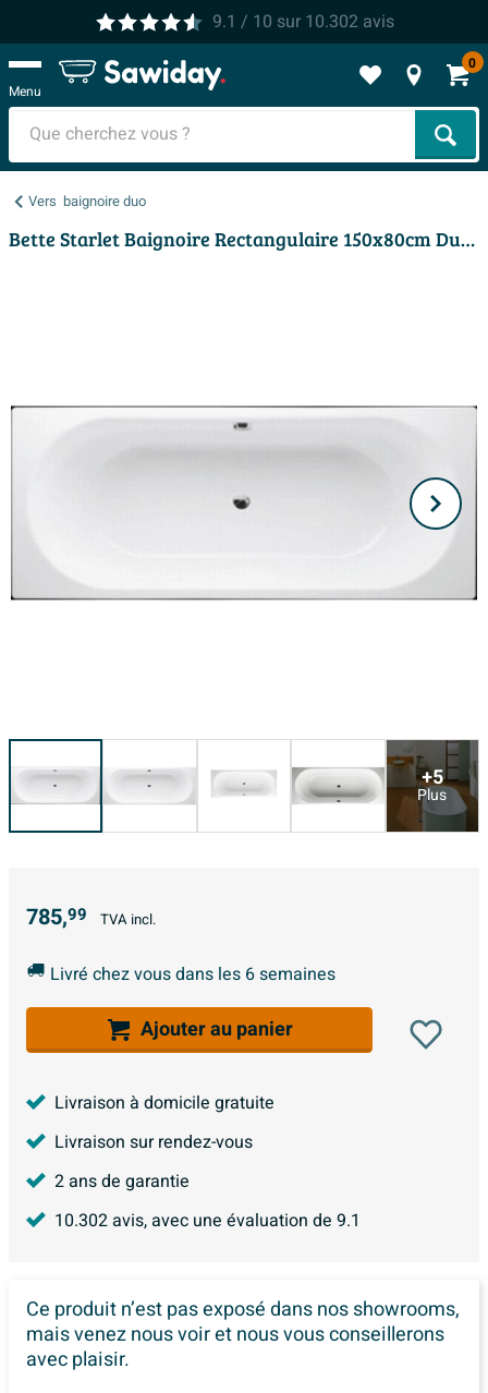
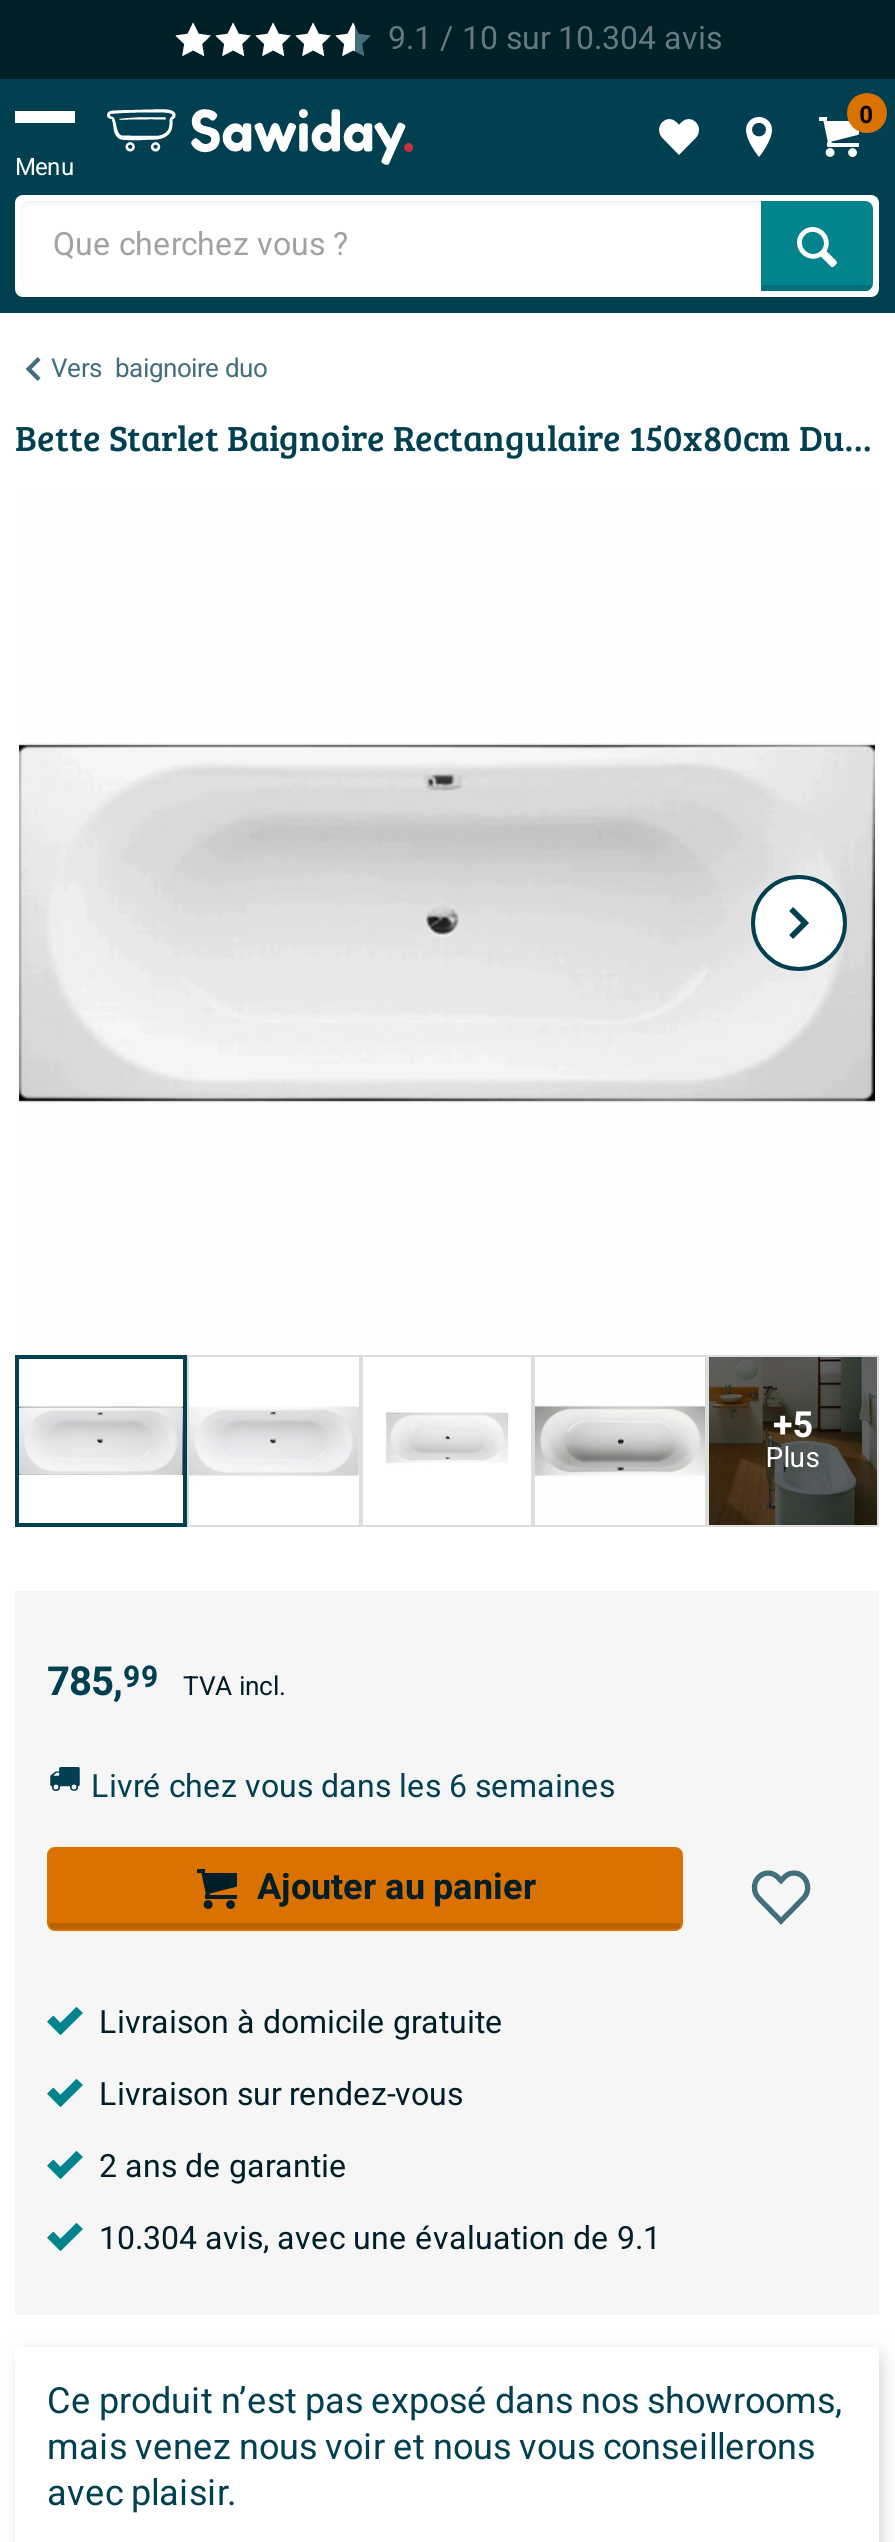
[212,9,394,35] 9.1 / 10 sur 10.302 avis -> [388,15,722,63] 9.1 / 10 sur 10.304 avis
[54,1208,361,1234] 10.302 avis, avec une évaluation de 9.1 -> [99,2215,661,2263] 10.304 avis, avec une évaluation de 9.1

